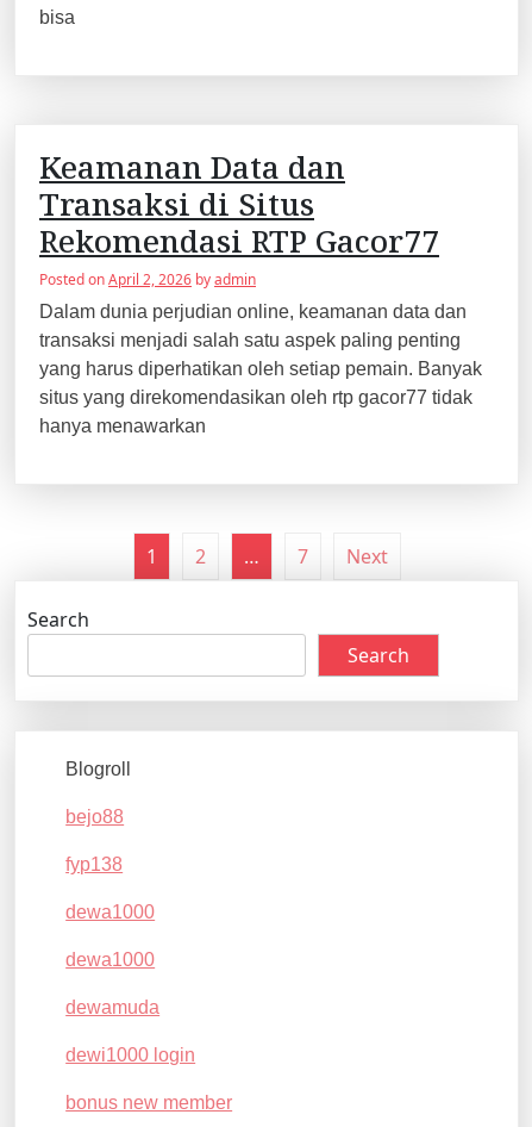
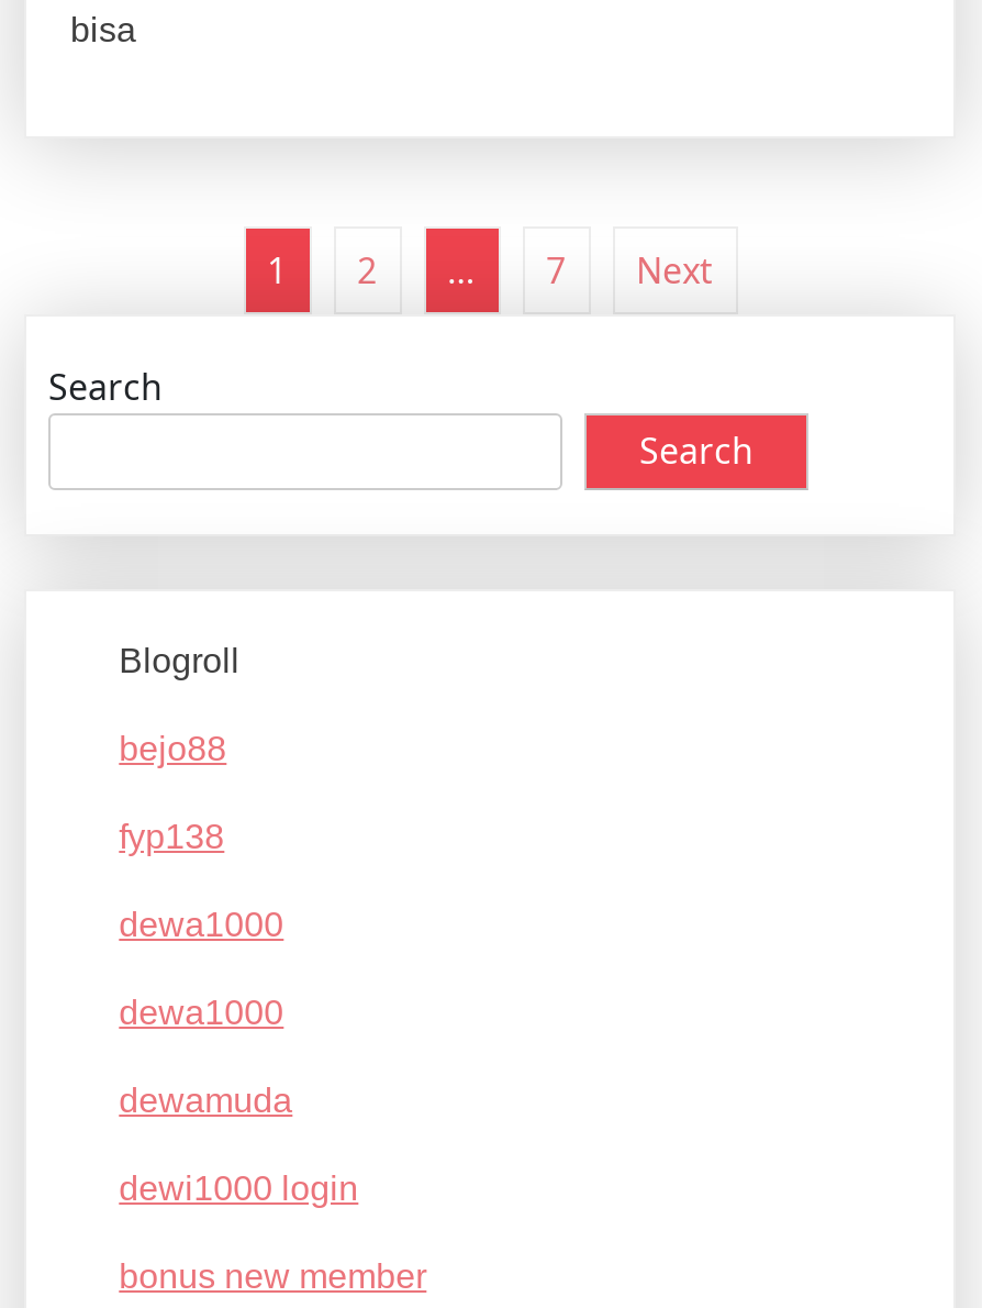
[39,145,482,436] Keamanan Data dan | Transaksi di Situs | Rekomendasi RTP Gacor77 | Posted on April 2, 2026 by admin | Dalam dunia perjudian online, keamanan data dan | transaksi menjadi salah satu aspek paling penting | yang harus diperhatikan oleh setiap pemain. Banyak | situs yang direkomendasikan oleh rtp gacor77 tidak | hanya menawarkan -> none

